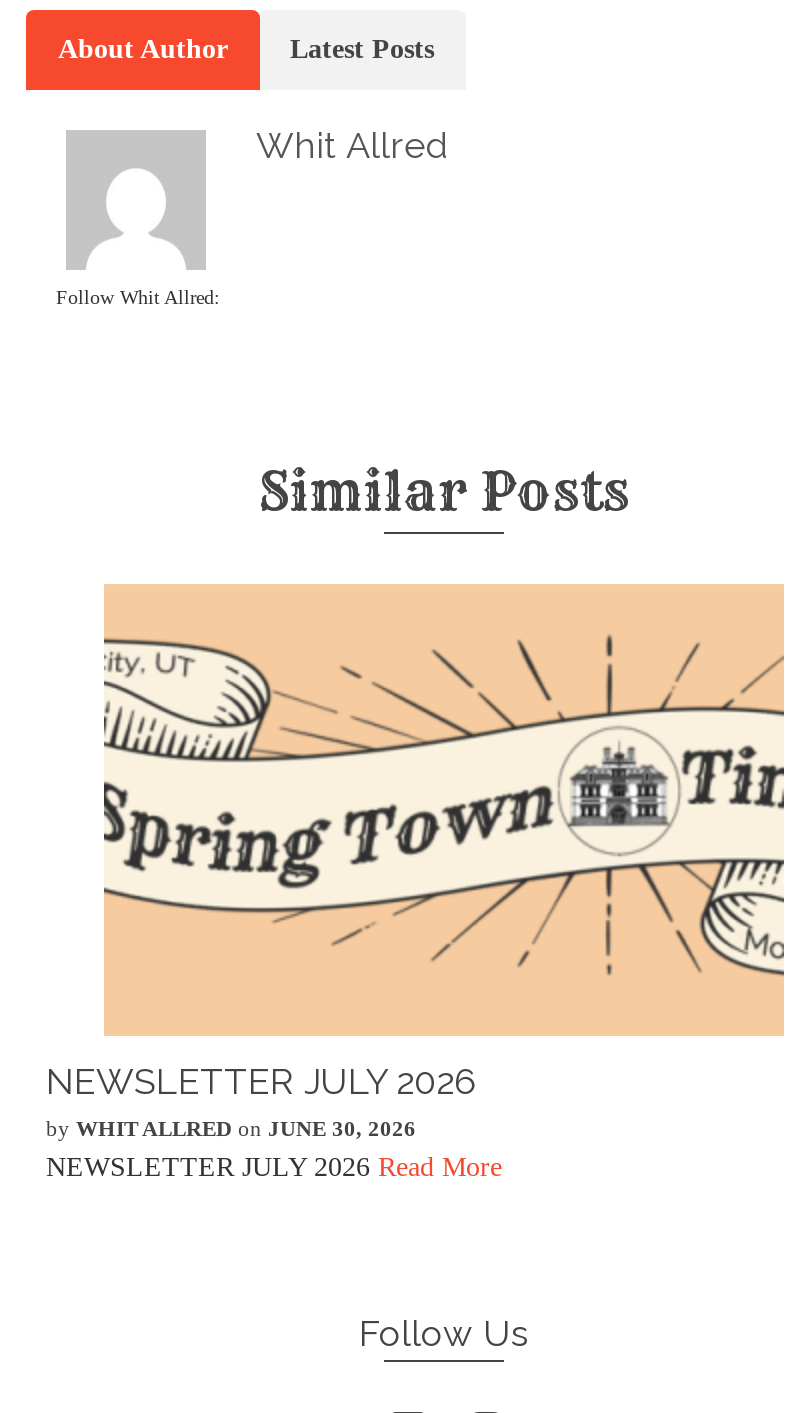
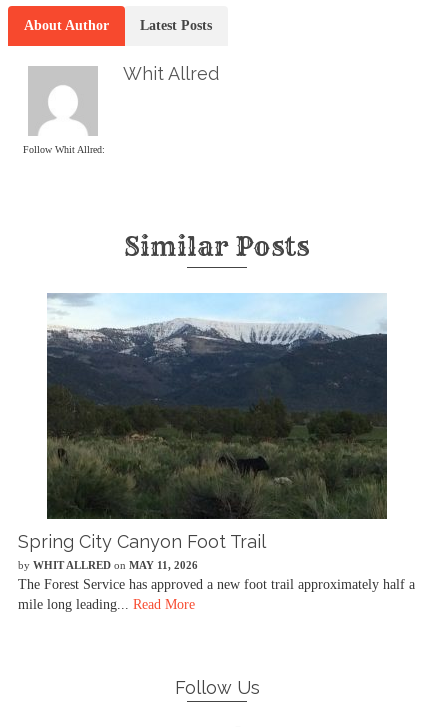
[46,583,786,1183] [image] | NEWSLETTER JULY 2026 | by WHIT ALLRED on JUNE 30, 2026 | NEWSLETTER JULY 2026 Read More -> [18,293,415,612] [image] | Spring City Canyon Foot Trail | by WHIT ALLRED on MAY 11, 2026 | The Forest Service has approved a new foot trail approximately half a | mile long leading... Read More

